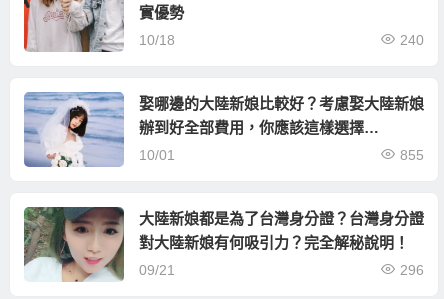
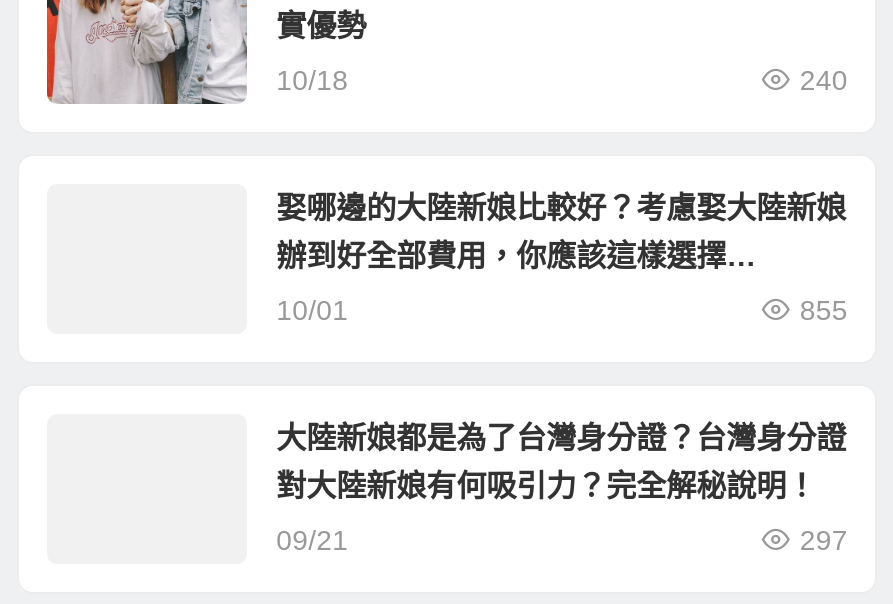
[23,91,125,168] [image] -> none
[23,206,125,283] [image] -> none
[400,262,424,278] 296 -> [800,523,848,555] 297

